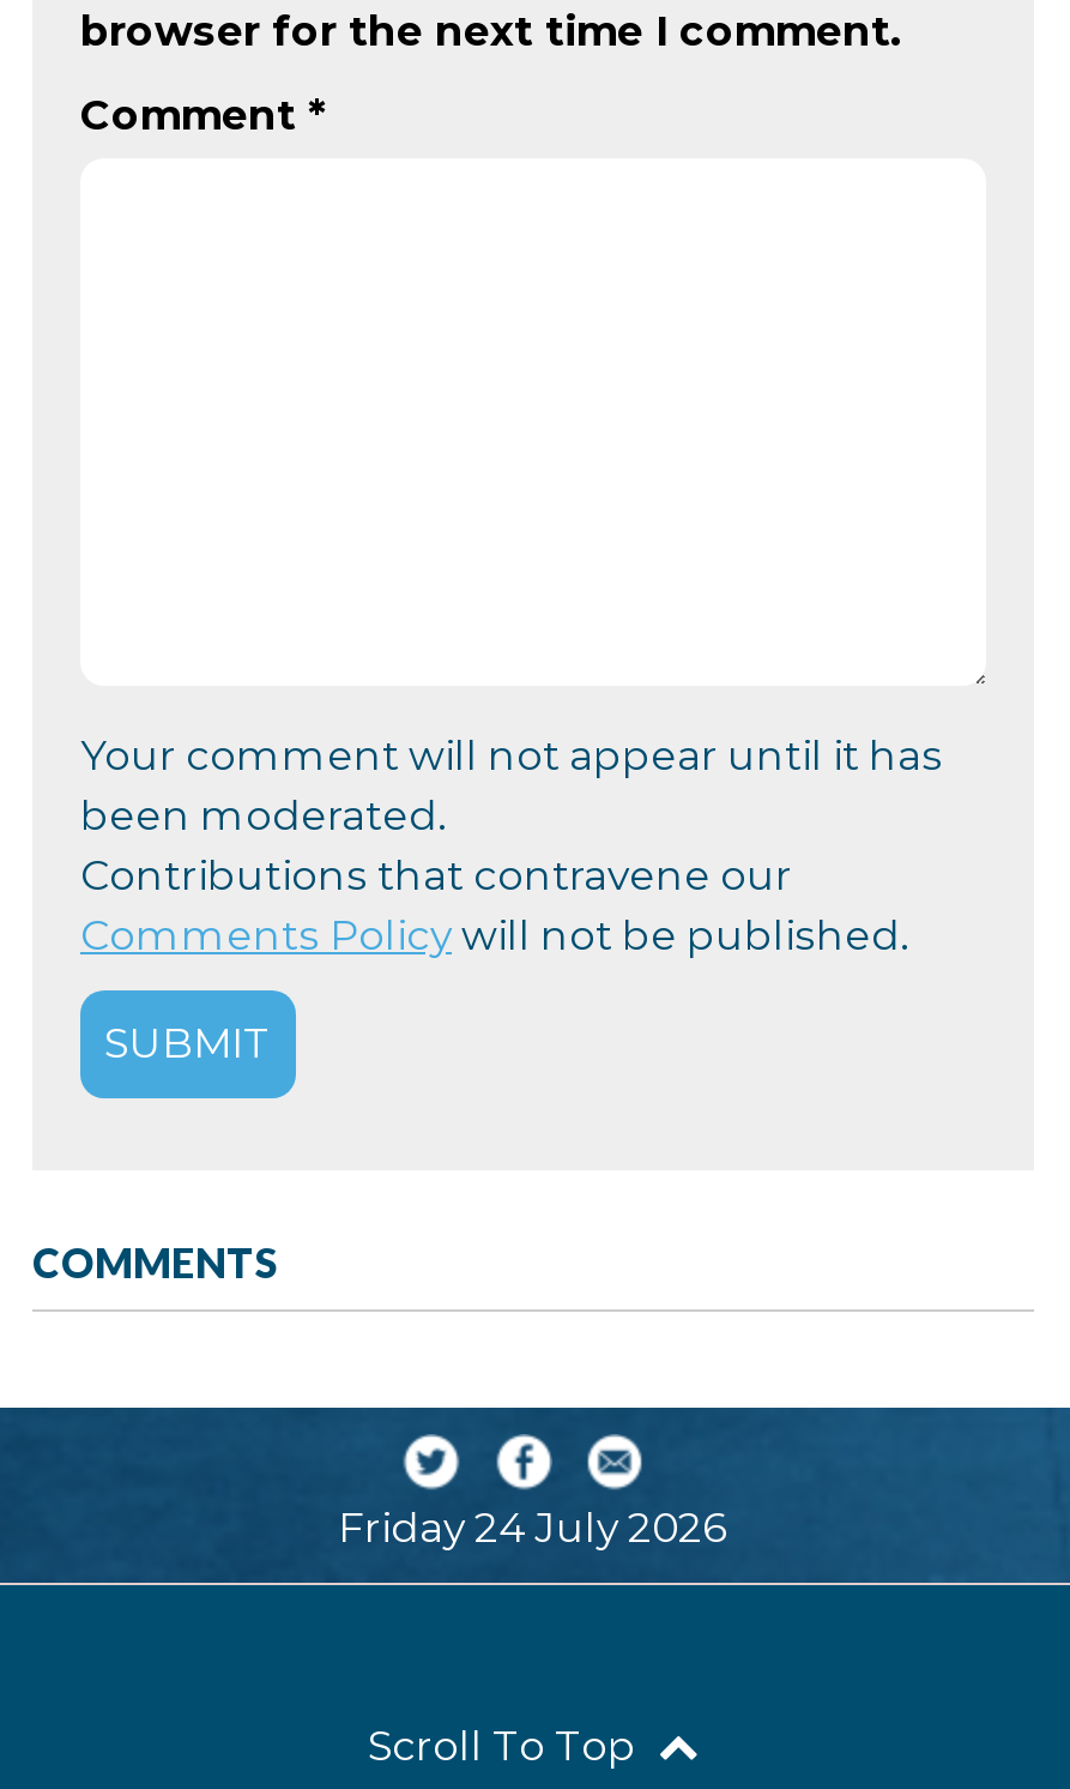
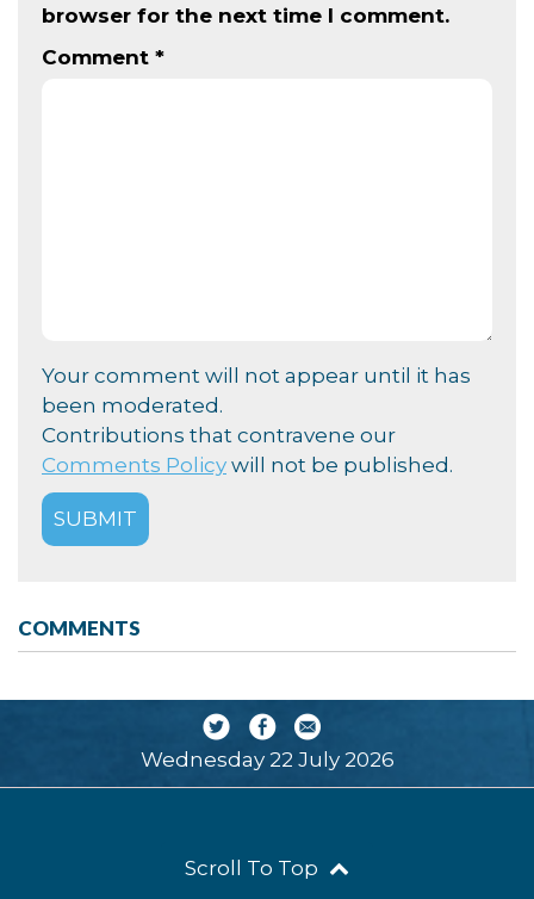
[338,1503,729,1551] Friday 24 July 2026 -> [140,747,394,771] Wednesday 22 July 2026

